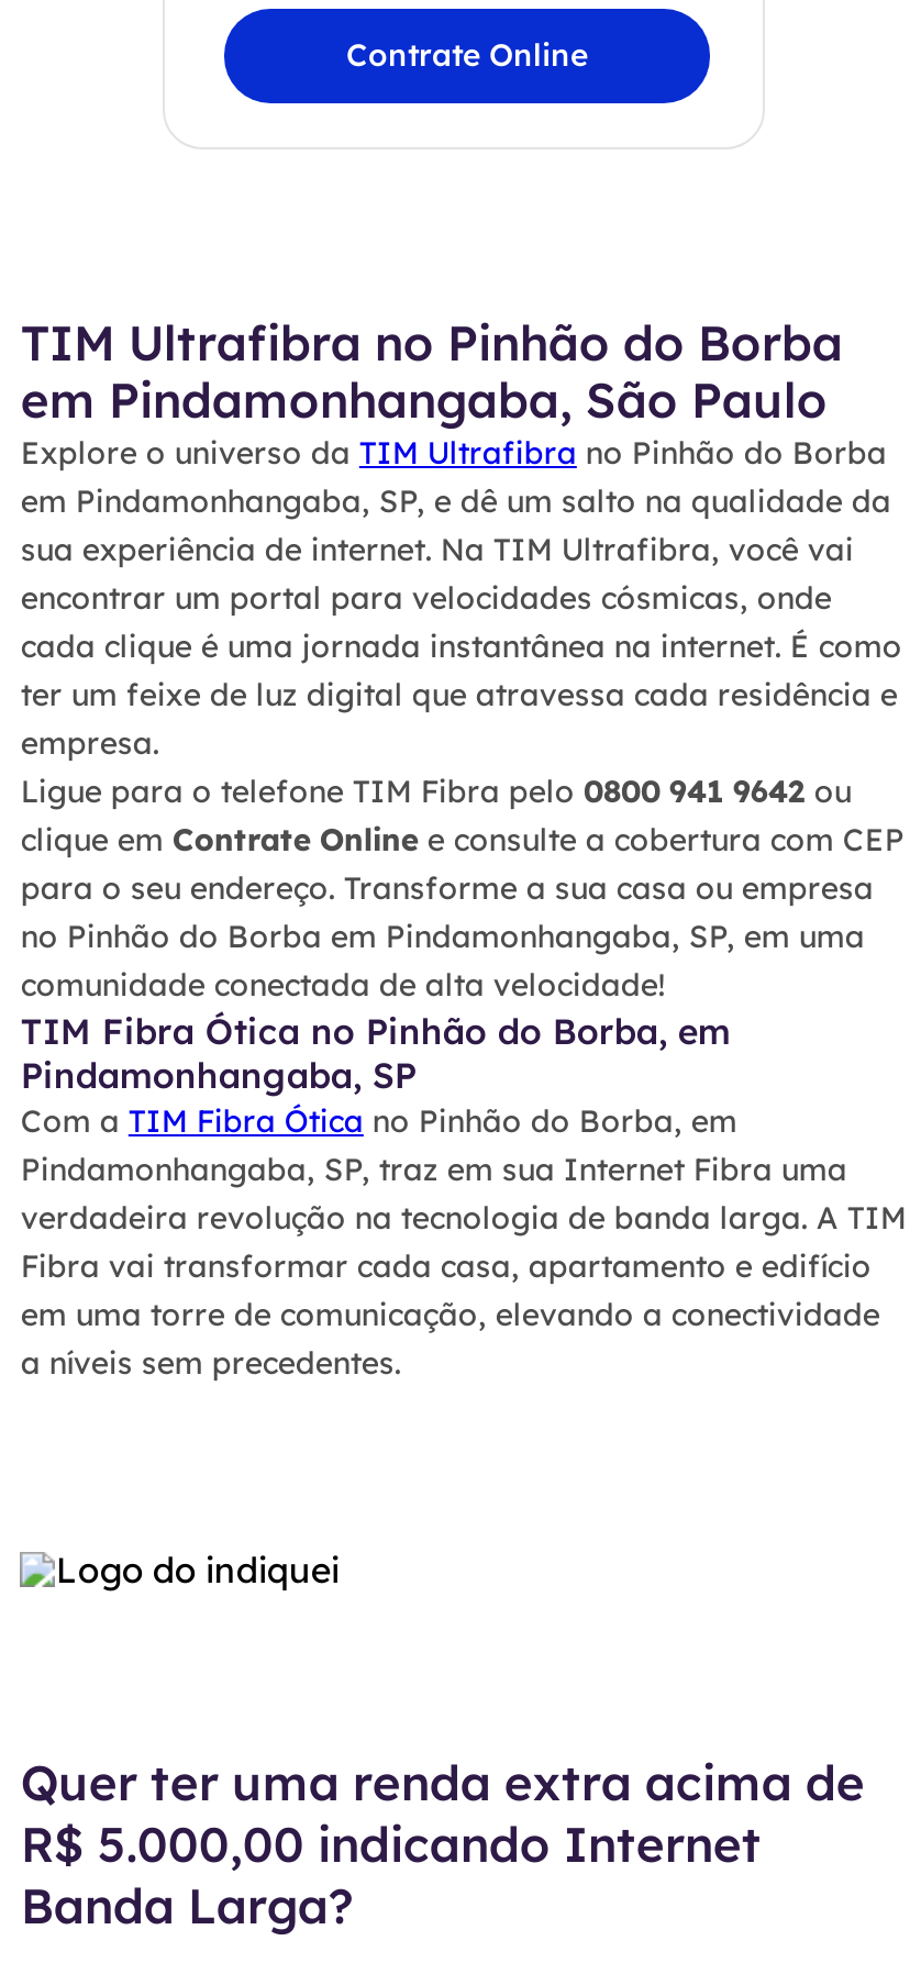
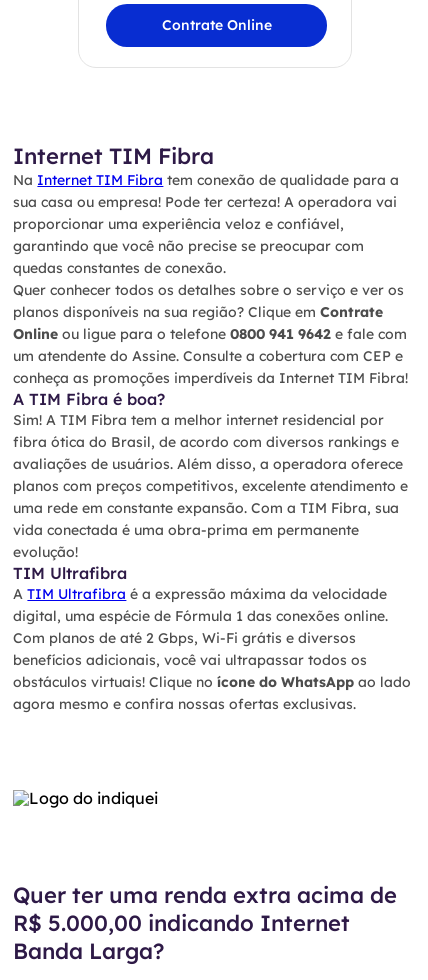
[21,312,906,1382] TIM Ultrafibra no Pinhão do Borba | em Pindamonhangaba, São Paulo | Explore o universo da TIM Ultrafibra no Pinhão do Borba | em Pindamonhangaba, SP, e dê um salto na qualidade da | sua experiência de internet. Na TIM Ultrafibra, você vai | encontrar um portal para velocidades cósmicas, onde | cada clique é uma jornada instantânea na internet. É como | ter um feixe de luz digital que atravessa cada residência e | empresa. | Ligue para o telefone TIM Fibra pelo 0800 941 9642 ou | clique em Contrate Online e consulte a cobertura com CEP | para o seu endereço. Transforme a sua casa ou empresa | no Pinhão do Borba em Pindamonhangaba, SP, em uma | comunidade conectada de alta velocidade! | TIM Fibra Ótica no Pinhão do Borba, em | Pindamonhangaba, SP | Com a TIM Fibra Ótica no Pinhão do Borba, em | Pindamonhangaba, SP, traz em sua Internet Fibra uma | verdadeira revolução na tecnologia de banda larga. A TIM | Fibra vai transformar cada casa, apartamento e edifício | em uma torre de comunicação, elevando a conectividade | a níveis sem precedentes. -> [13,142,411,713] Internet TIM Fibra | Na Internet TIM Fibra tem conexão de qualidade para a | sua casa ou empresa! Pode ter certeza! A operadora vai | proporcionar uma experiência veloz e confiável, | garantindo que você não precise se preocupar com | quedas constantes de conexão. | Quer conhecer todos os detalhes sobre o serviço e ver os | planos disponíveis na sua região? Clique em Contrate | Online ou ligue para o telefone 0800 941 9642 e fale com | um atendente do Assine. Consulte a cobertura com CEP e | conheça as promoções imperdíveis da Internet TIM Fibra! | A TIM Fibra é boa? | Sim! A TIM Fibra tem a melhor internet residencial por | fibra ótica do Brasil, de acordo com diversos rankings e | avaliações de usuários. Além disso, a operadora oferece | planos com preços competitivos, excelente atendimento e | uma rede em constante expansão. Com a TIM Fibra, sua | vida conectada é uma obra-prima em permanente | evolução! | TIM Ultrafibra | A TIM Ultrafibra é a expressão máxima da velocidade | digital, uma espécie de Fórmula 1 das conexões online. | Com planos de até 2 Gbps, Wi-Fi grátis e diversos | benefícios adicionais, você vai ultrapassar todos os | obstáculos virtuais! Clique no ícone do WhatsApp ao lado | agora mesmo e confira nossas ofertas exclusivas.

